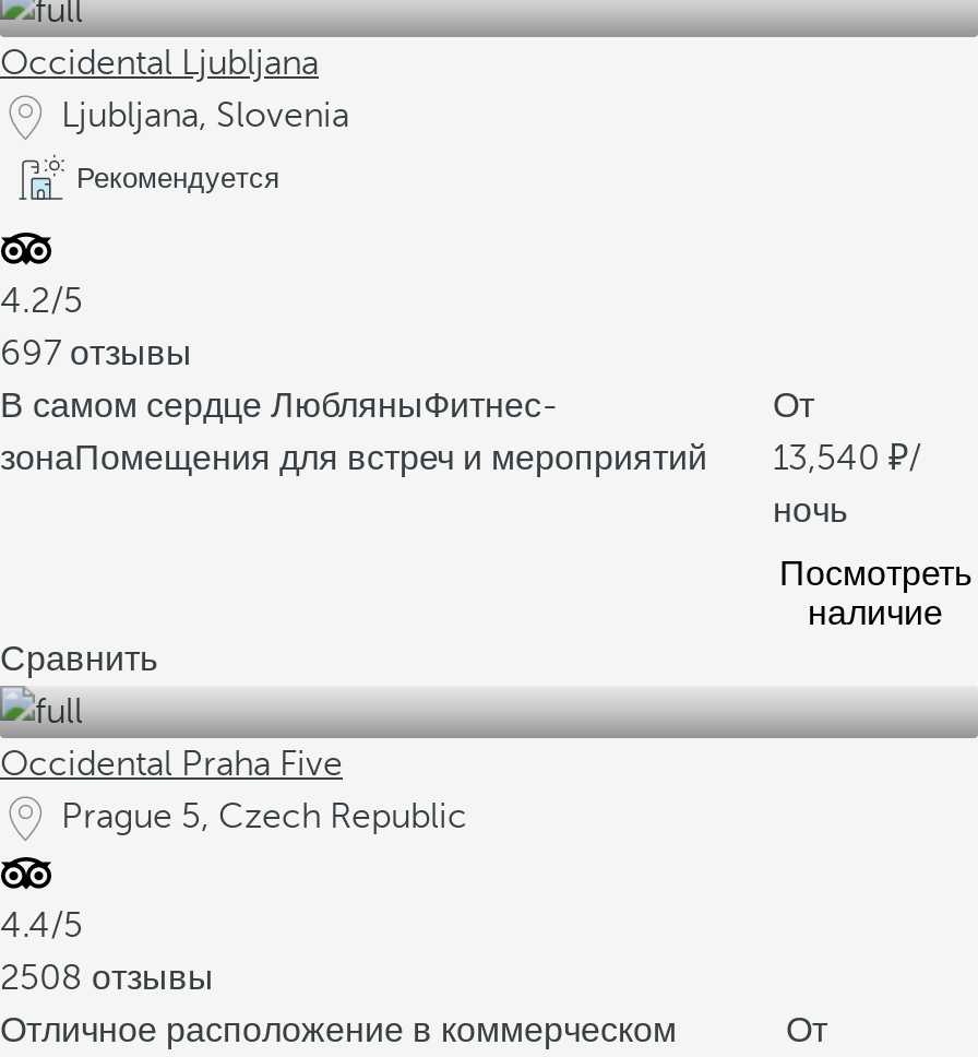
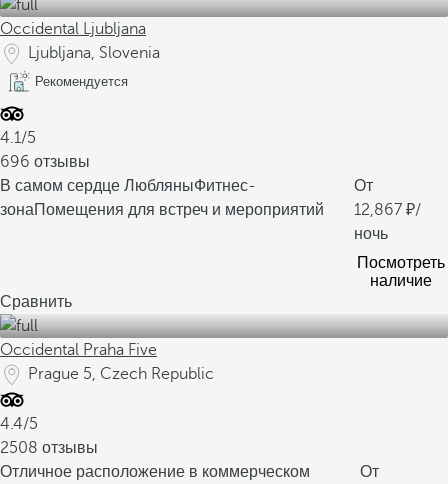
[0,282,83,321] 4.2/5 -> [0,129,36,147] 4.1/5
[0,334,192,373] 697 отзывы -> [0,153,90,171] 696 отзывы
[773,439,880,478] 13,540 -> [354,201,402,219] 12,867

